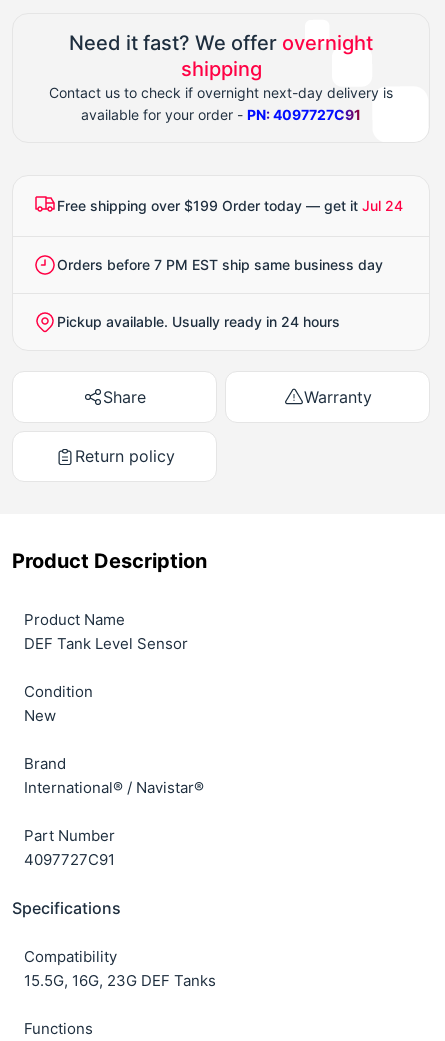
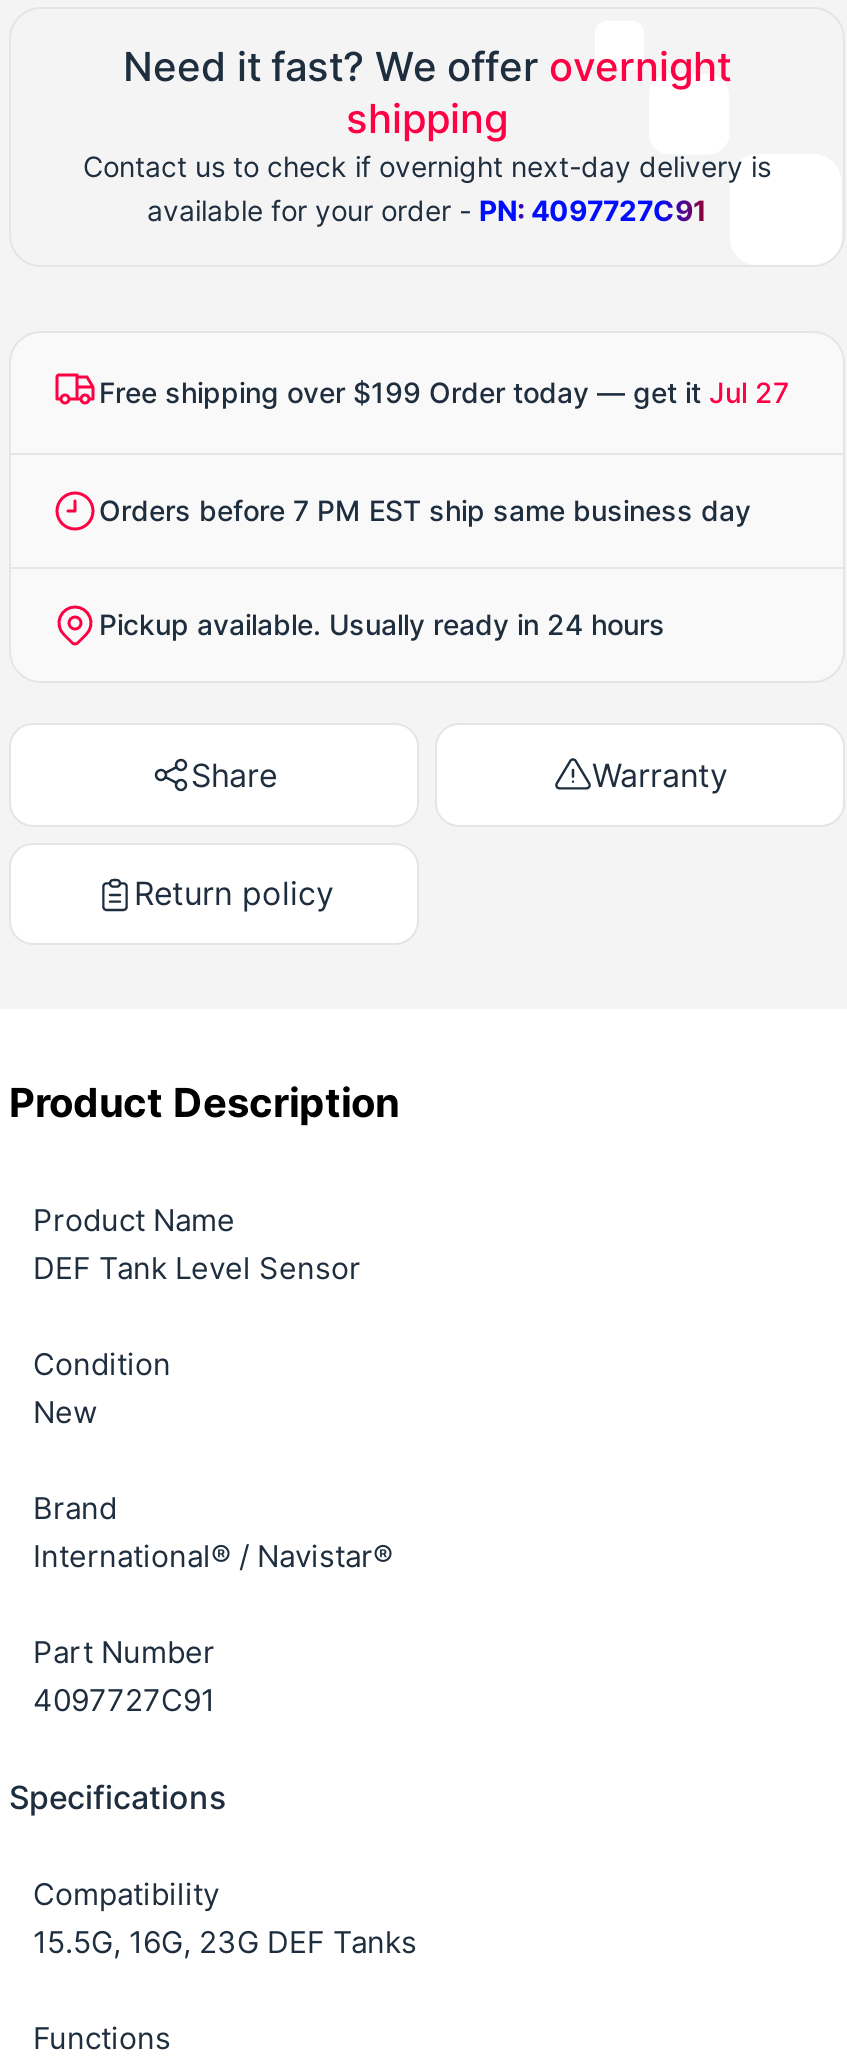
[57,197,403,214] Free shipping over $199 Order today — get it Jul 24 -> [99,375,789,409] Free shipping over $199 Order today — get it Jul 27

